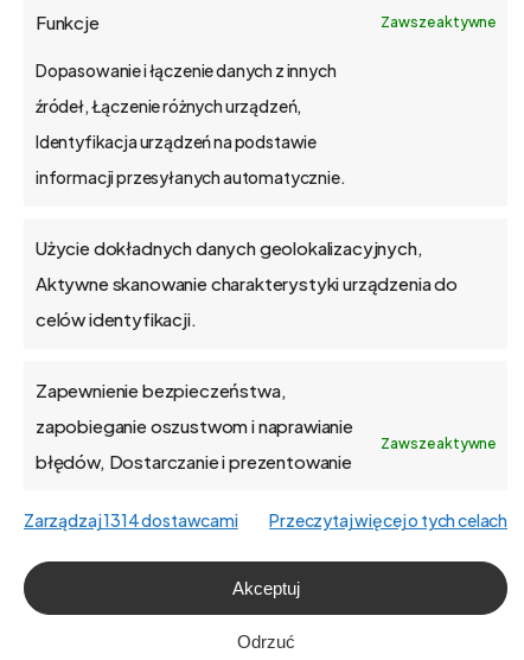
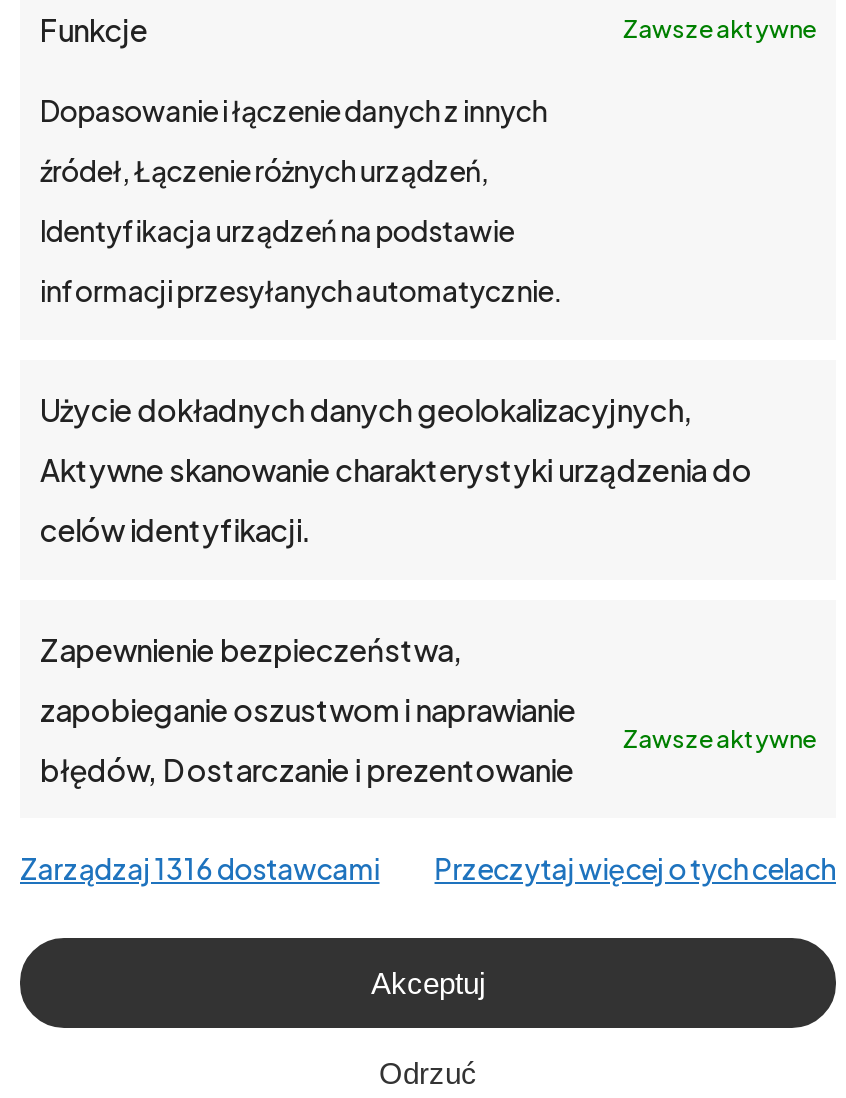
[24,509,238,531] Zarządzaj 1314 dostawcami -> [20,850,380,886] Zarządzaj 1316 dostawcami

